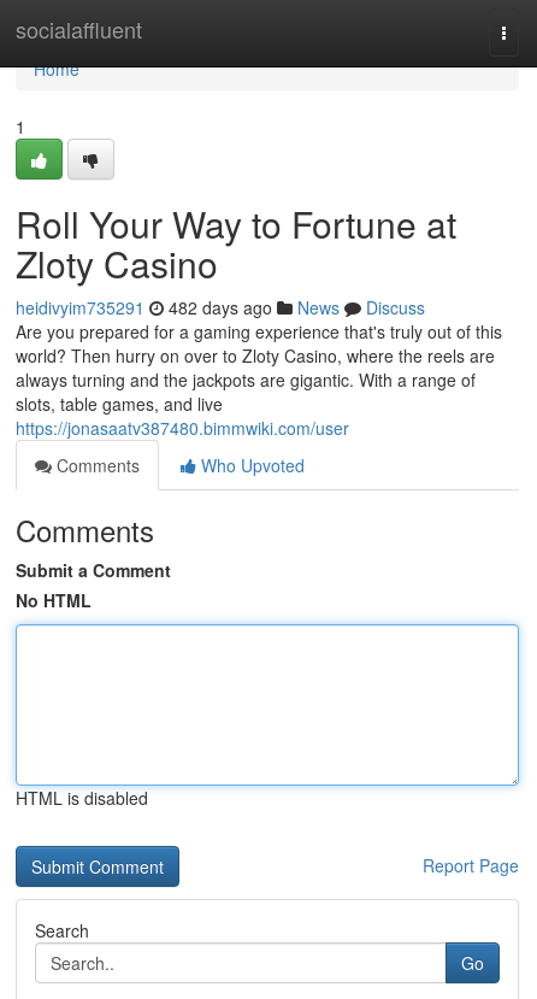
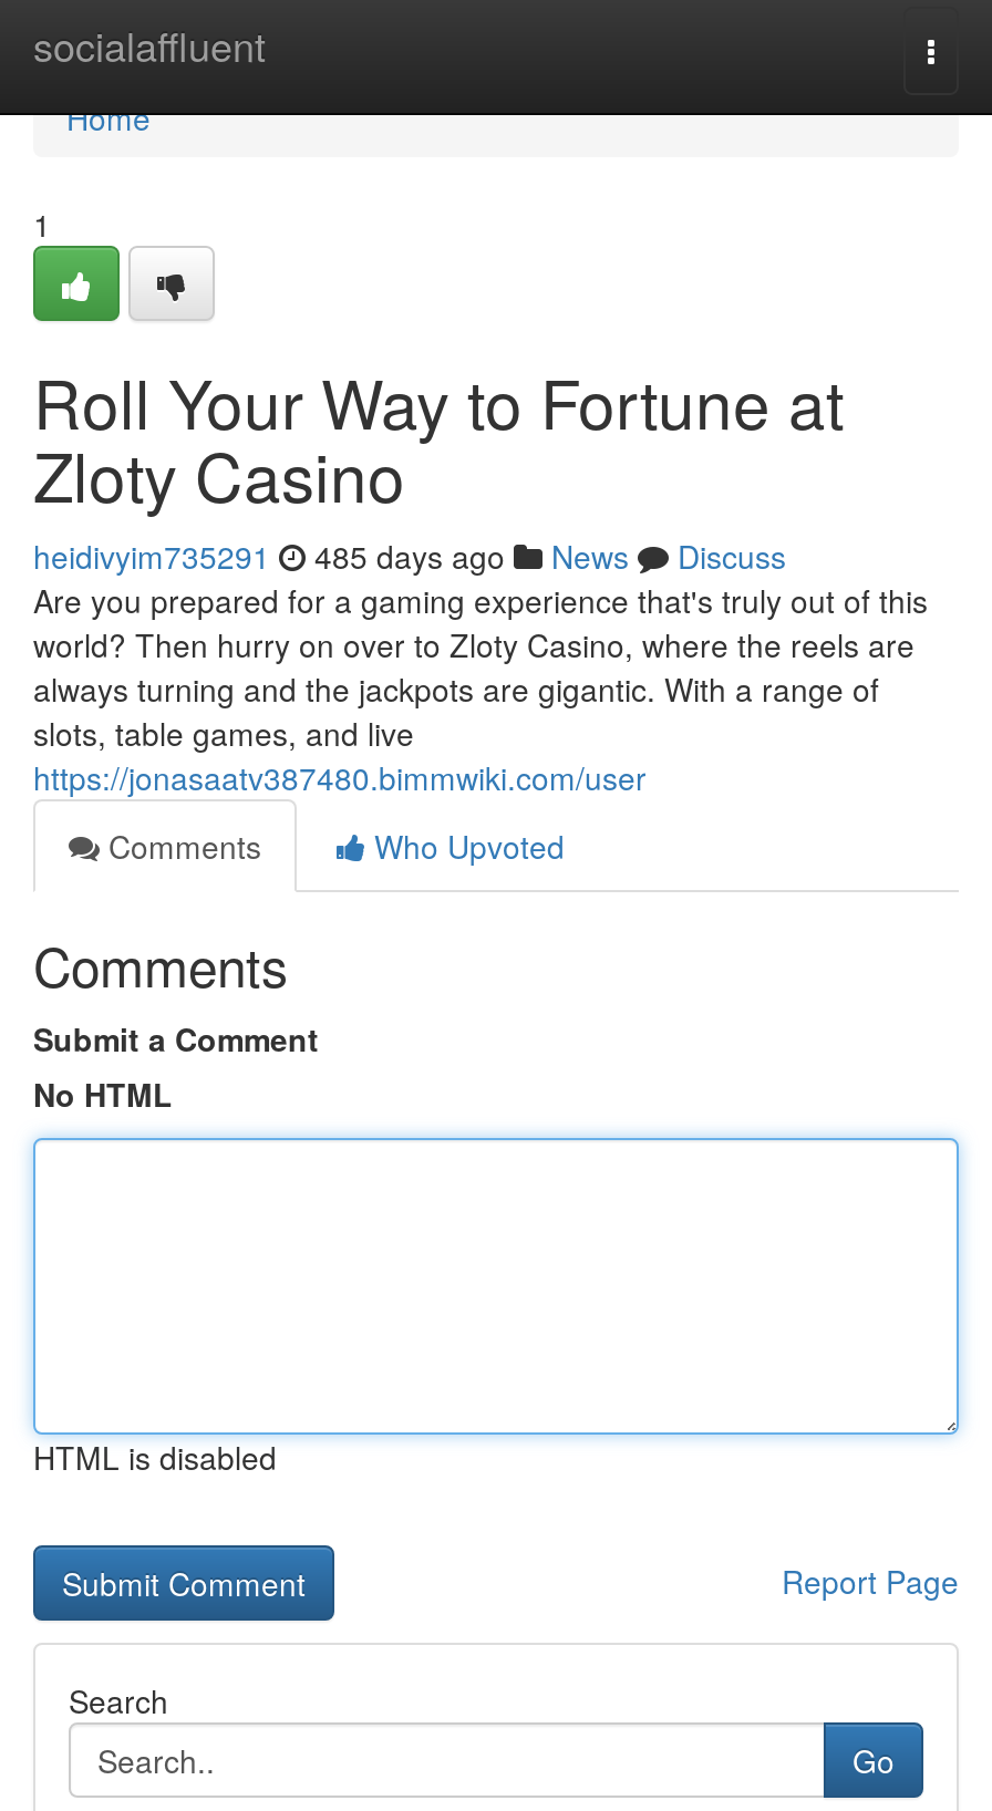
[16,295,425,319] heidivyim735291 482 days ago News Discuss -> [33,534,786,578] heidivyim735291 485 days ago News Discuss

